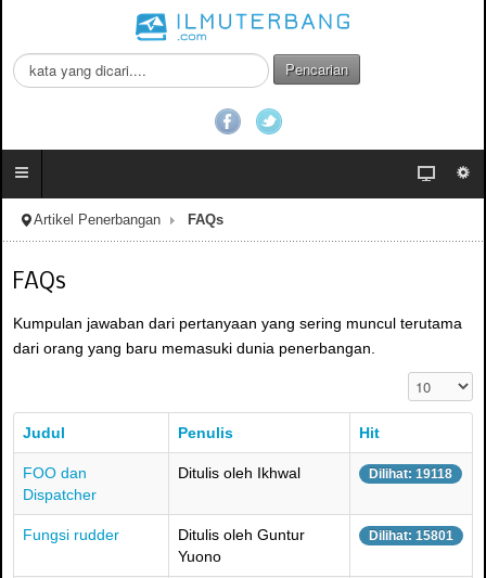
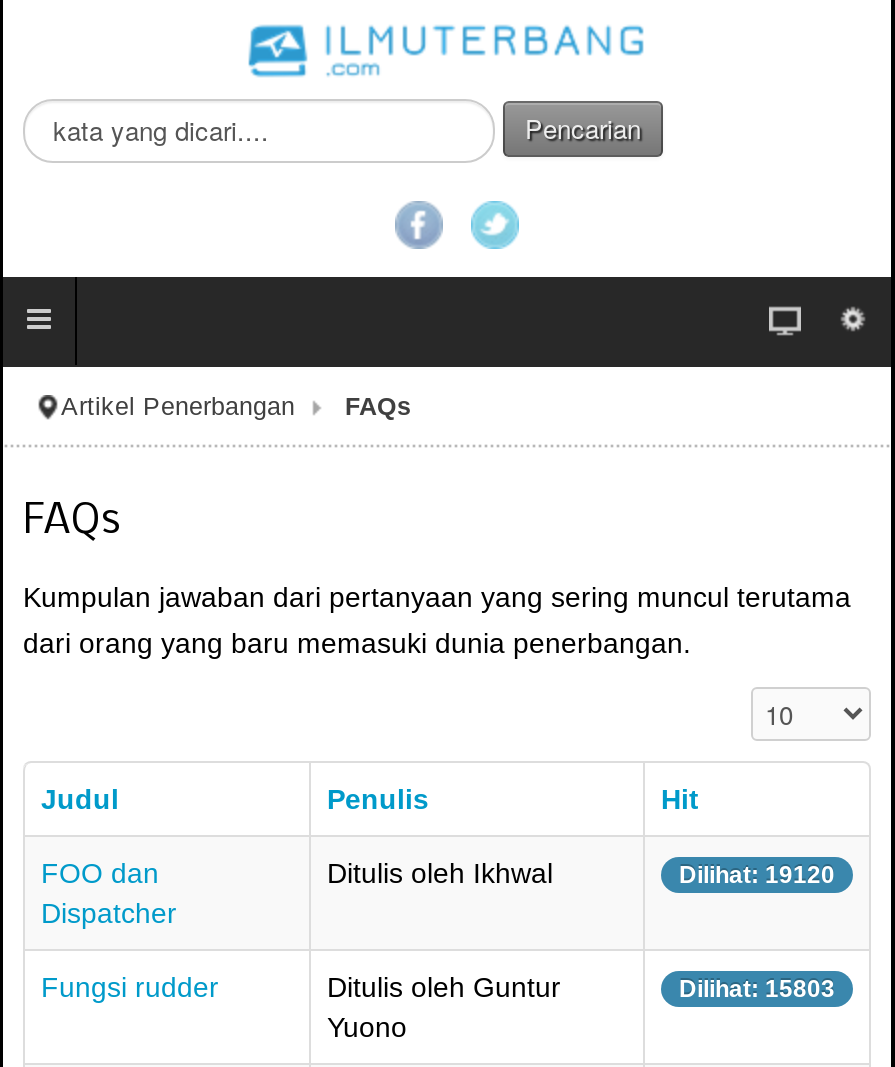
[369,466,452,481] Dilihat: 19118 -> [679,861,835,889] Dilihat: 19120
[369,528,453,543] Dilihat: 15801 -> [679,975,835,1003] Dilihat: 15803

